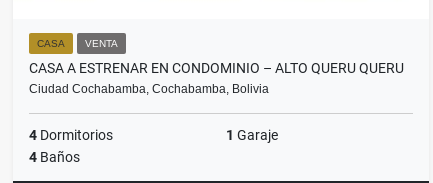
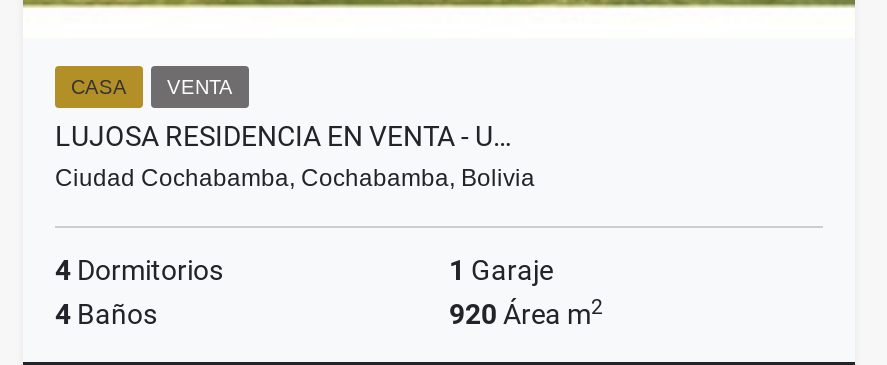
[29,60,404,76] CASA A ESTRENAR EN CONDOMINIO – ALTO QUERU QUERU -> [55,120,511,152] LUJOSA RESIDENCIA EN VENTA - U…
none -> [449,294,603,330] 920 Área m2

